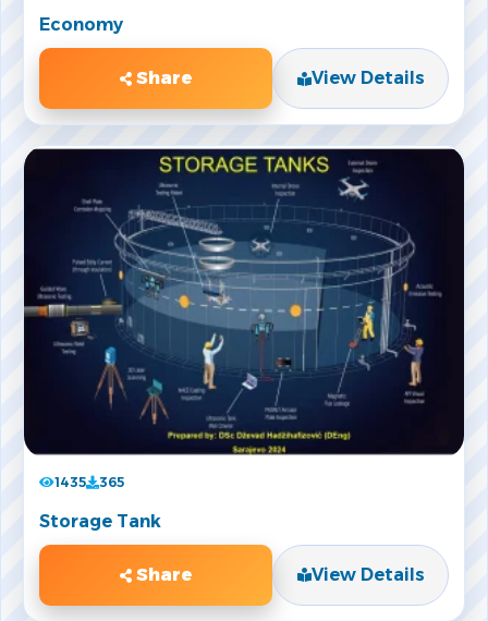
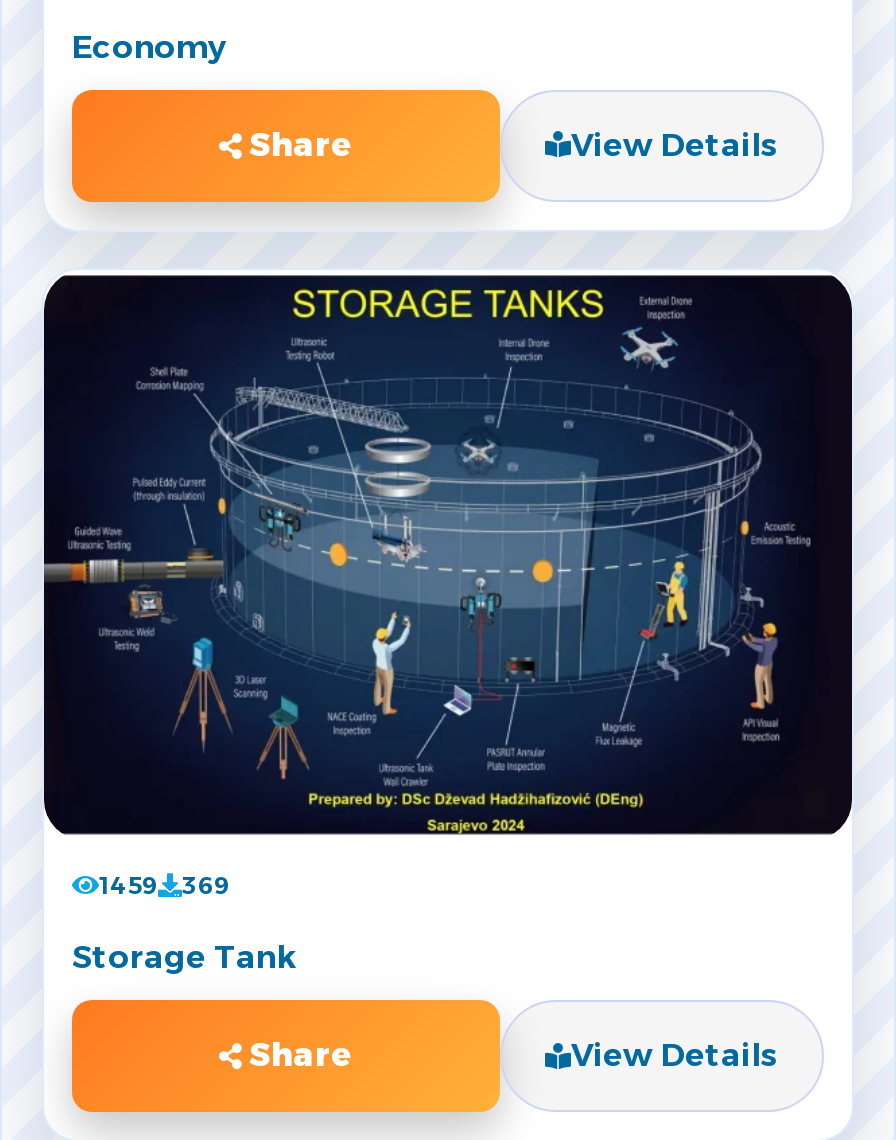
[54,474,86,490] 1435 -> [100,870,158,900] 1459
[99,474,124,490] 365 -> [182,870,230,900] 369

